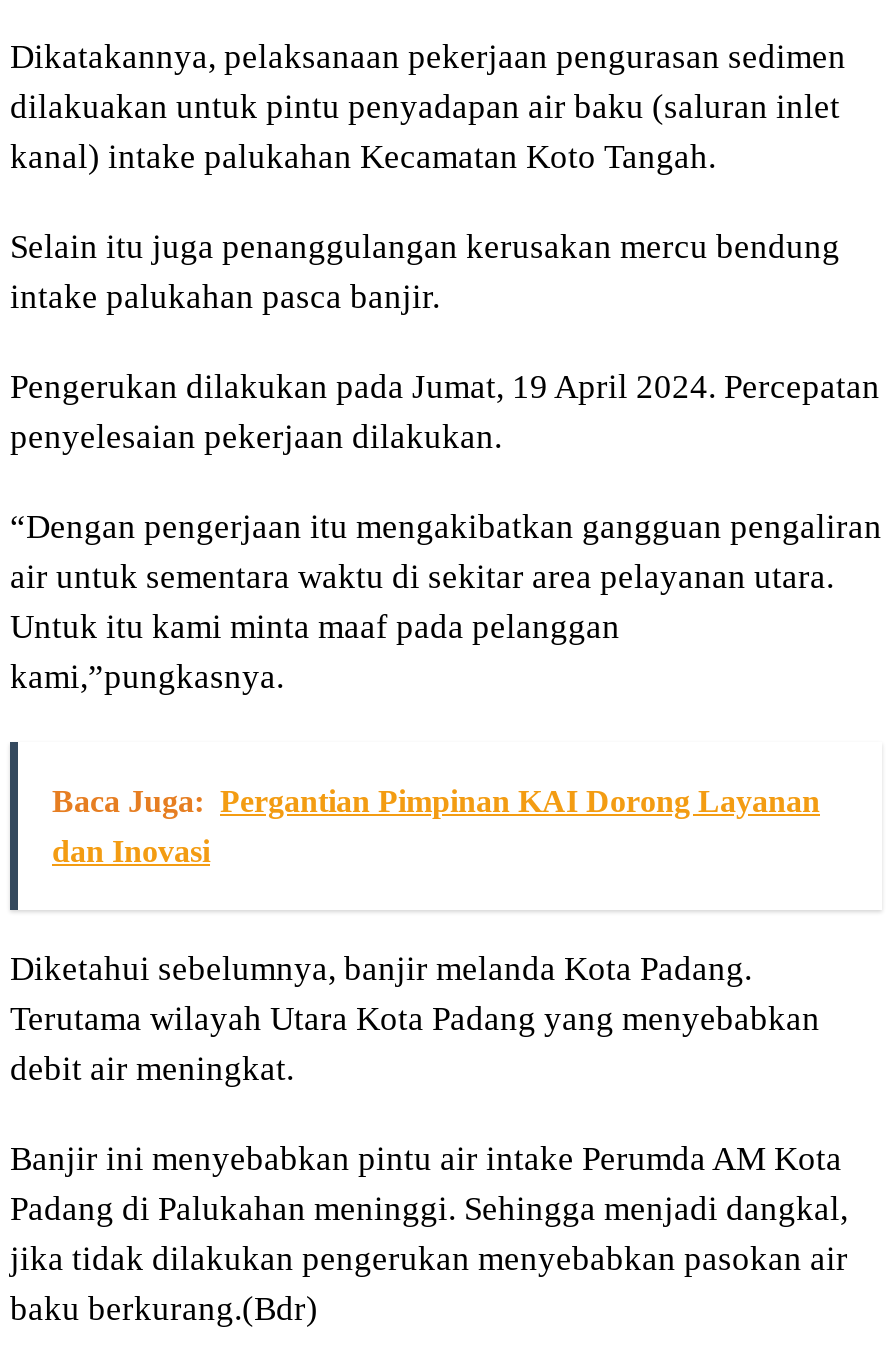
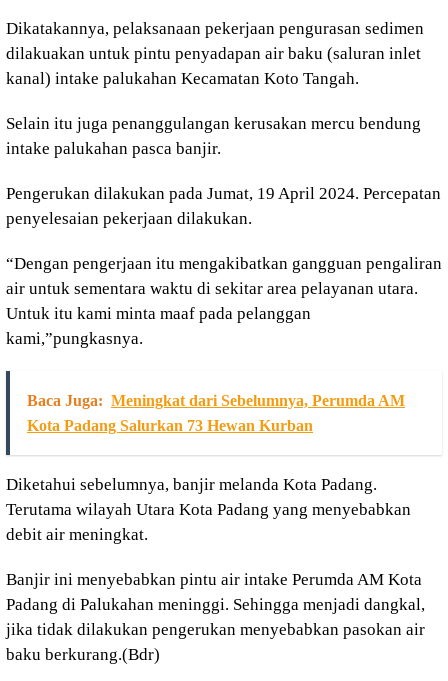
[52,785,820,819] Baca Juga: Pergantian Pimpinan KAI Dorong Layanan -> [27,392,405,409] Baca Juga: Meningkat dari Sebelumnya, Perumda AM
[52,835,210,869] dan Inovasi -> [27,417,313,434] Kota Padang Salurkan 73 Hewan Kurban

